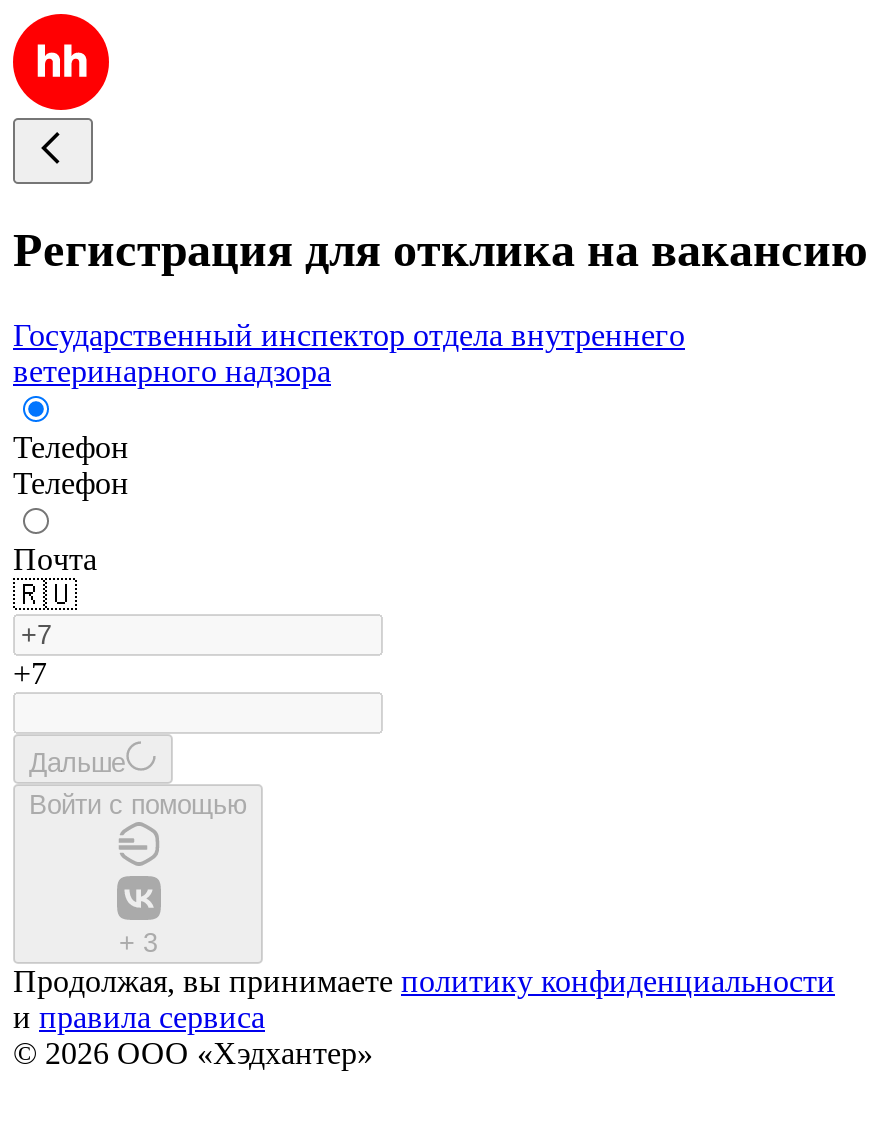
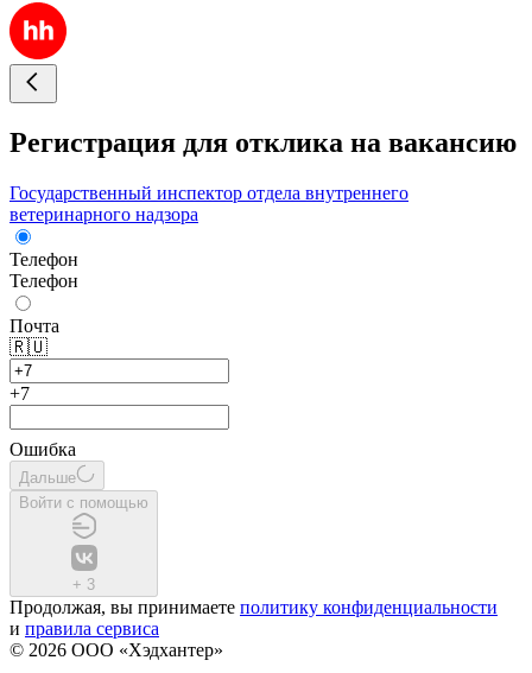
none -> [9,439,76,459] Ошибка

